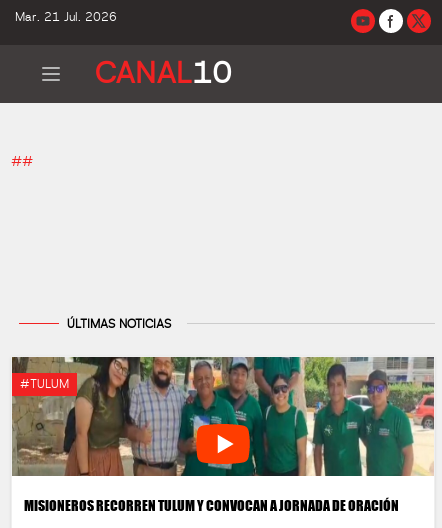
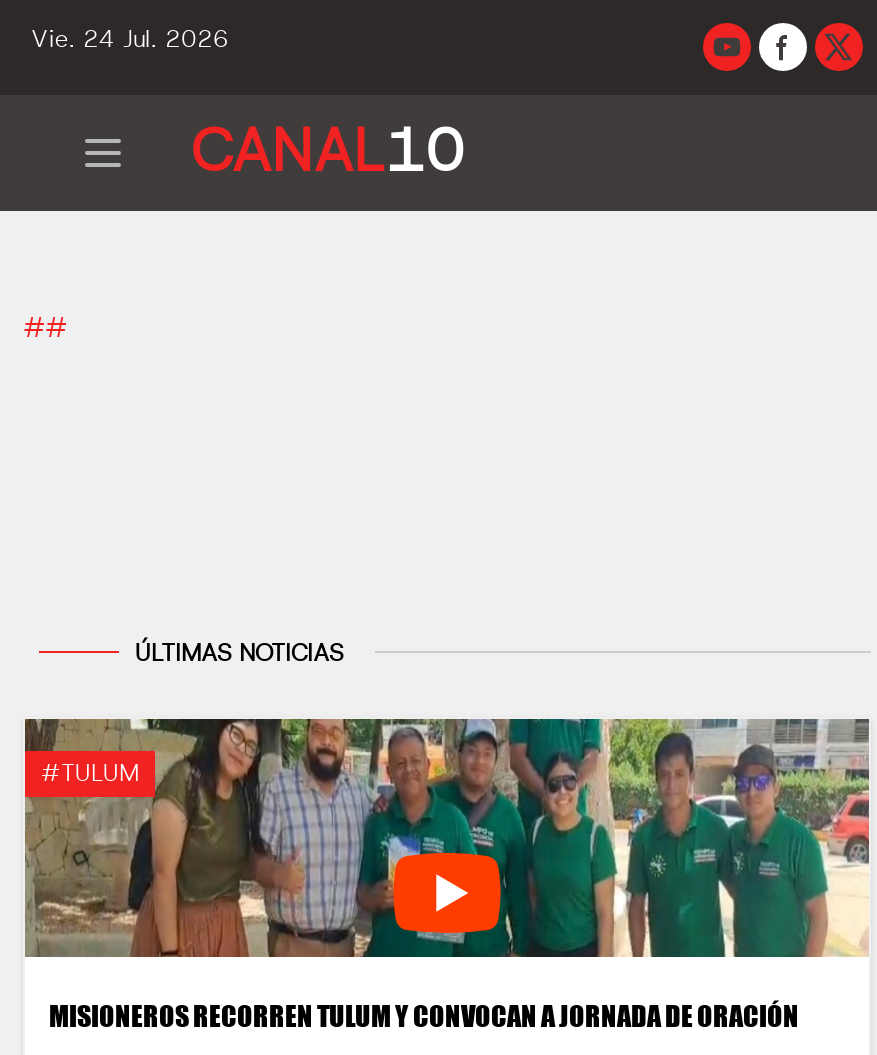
[15,11,117,23] Mar. 21 Jul. 2026 -> [31,27,229,51] Vie. 24 Jul. 2026

